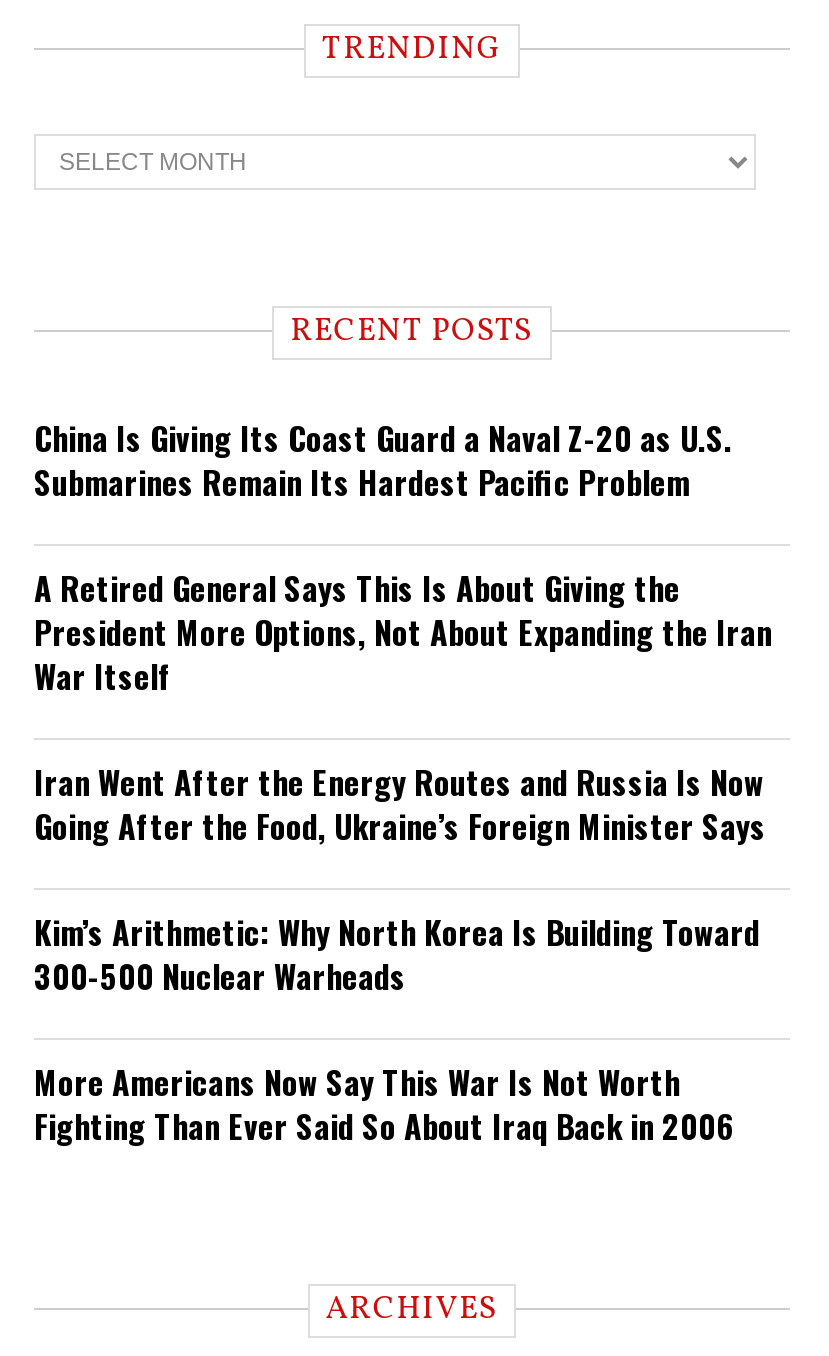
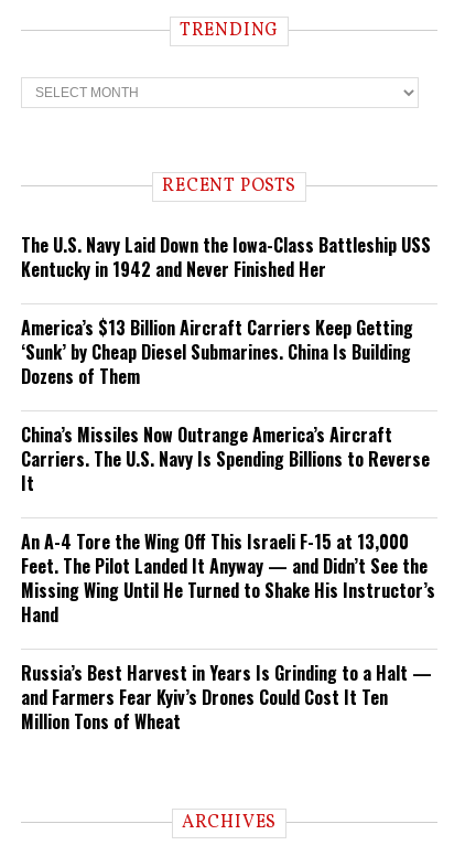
[34,414,732,506] China Is Giving Its Coast Guard a Naval Z-20 as U.S. | Submarines Remain Its Hardest Pacific Problem -> [21,232,431,282] The U.S. Navy Laid Down the Iowa-Class Battleship USS | Kentucky in 1942 and Never Finished Her
[34,564,772,700] A Retired General Says This Is About Giving the | President More Options, Not About Expanding the Iran | War Itself -> [21,314,413,389] America’s $13 Billion Aircraft Carriers Keep Getting | ‘Sunk’ by Cheap Diesel Submarines. China Is Building | Dozens of Them
[34,758,766,850] Iran Went After the Energy Routes and Russia Is Now | Going After the Food, Ukraine’s Foreign Minister Says -> [21,421,430,496] China’s Missiles Now Outrange America’s Aircraft | Carriers. The U.S. Navy Is Spending Billions to Reverse | It
[34,908,760,1000] Kim’s Arithmetic: Why North Korea Is Building Toward | 300-500 Nuclear Warheads -> [21,528,435,628] An A-4 Tore the Wing Off This Israeli F-15 at 13,000 | Feet. The Pilot Landed It Anyway — and Didn’t See the | Missing Wing Until He Turned to Shake His Instructor’s | Hand
[34,1058,734,1150] More Americans Now Say This War Is Not Worth | Fighting Than Ever Said So About Iraq Back in 2006 -> [21,660,432,735] Russia’s Best Harvest in Years Is Grinding to a Halt — | and Farmers Fear Kyiv’s Drones Could Cost It Ten | Million Tons of Wheat

